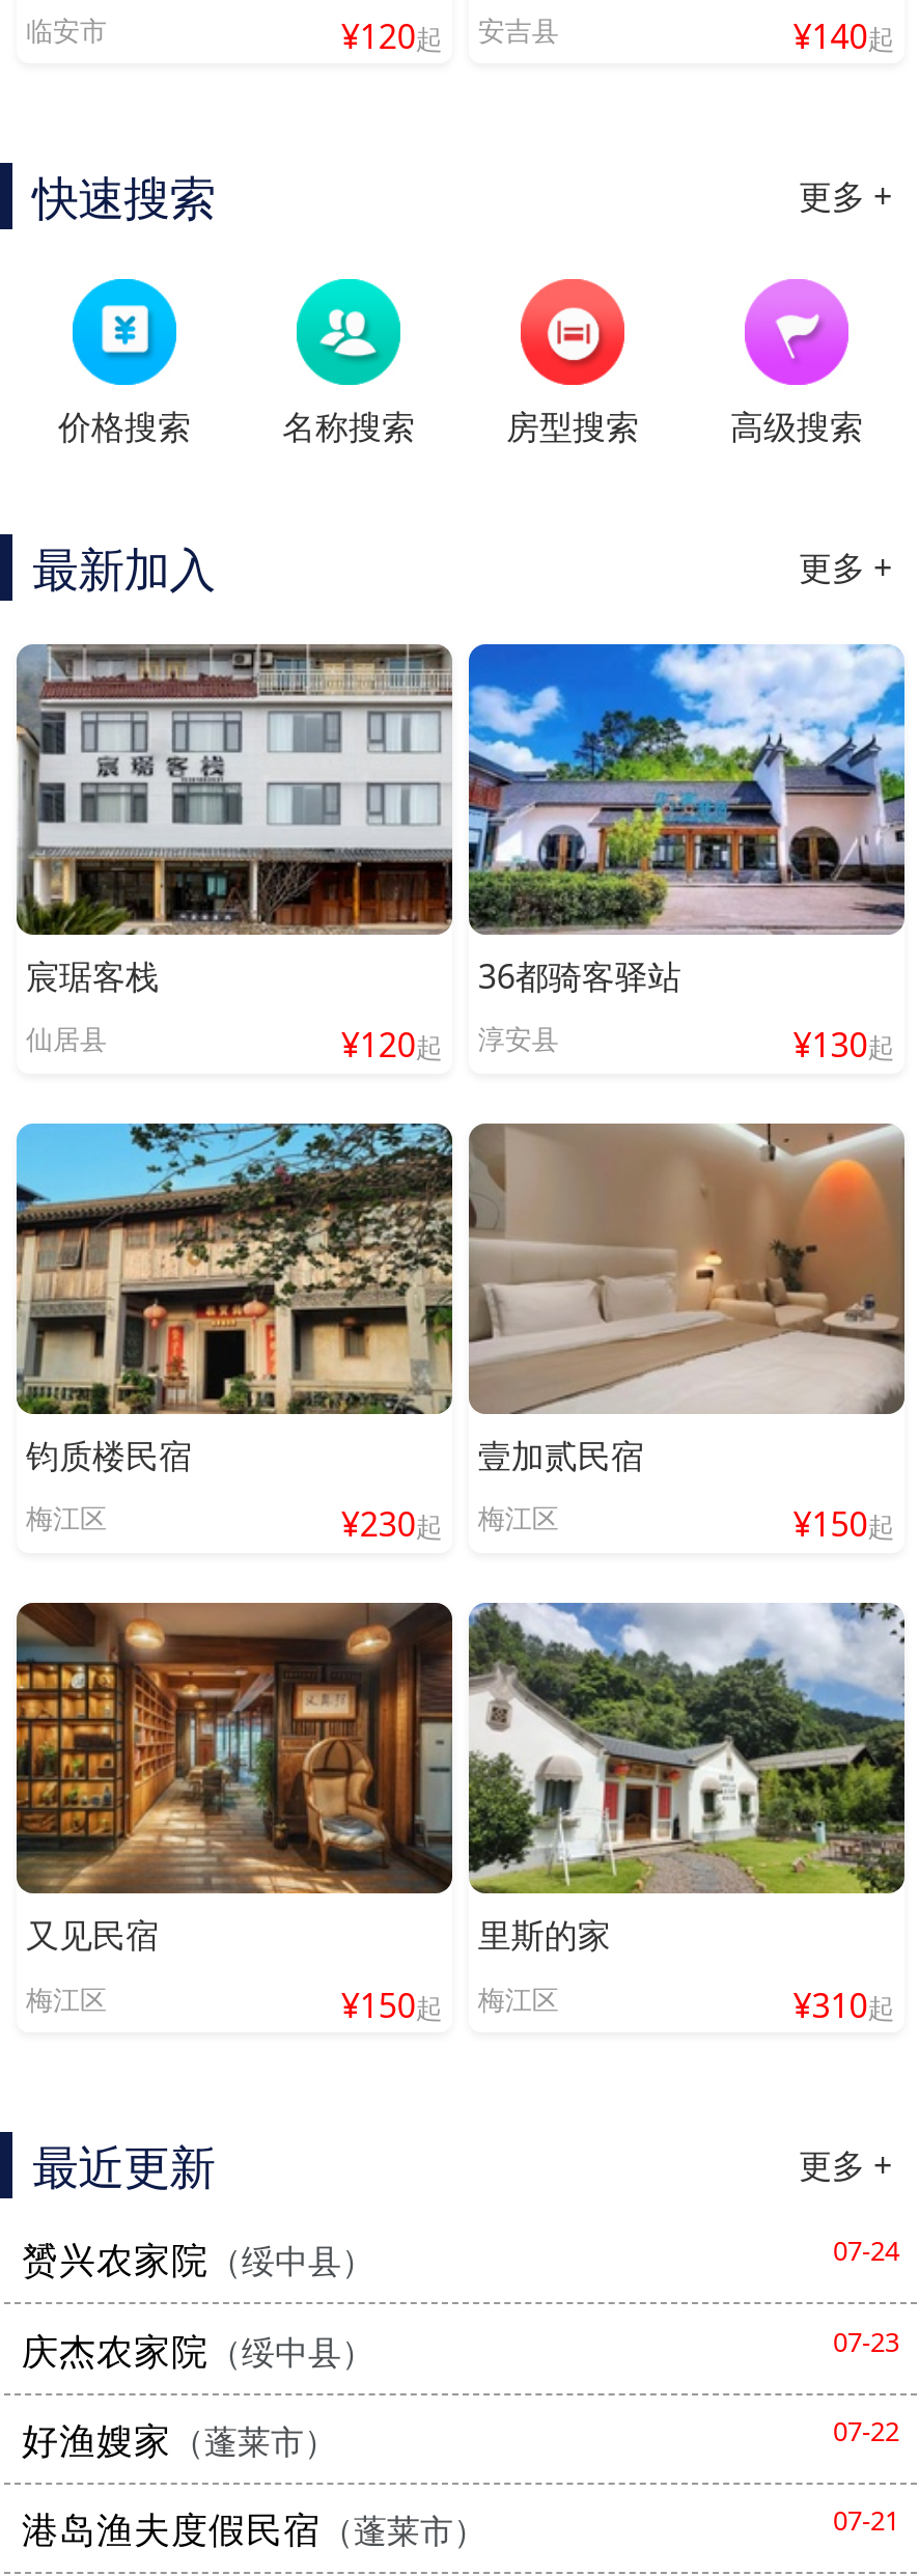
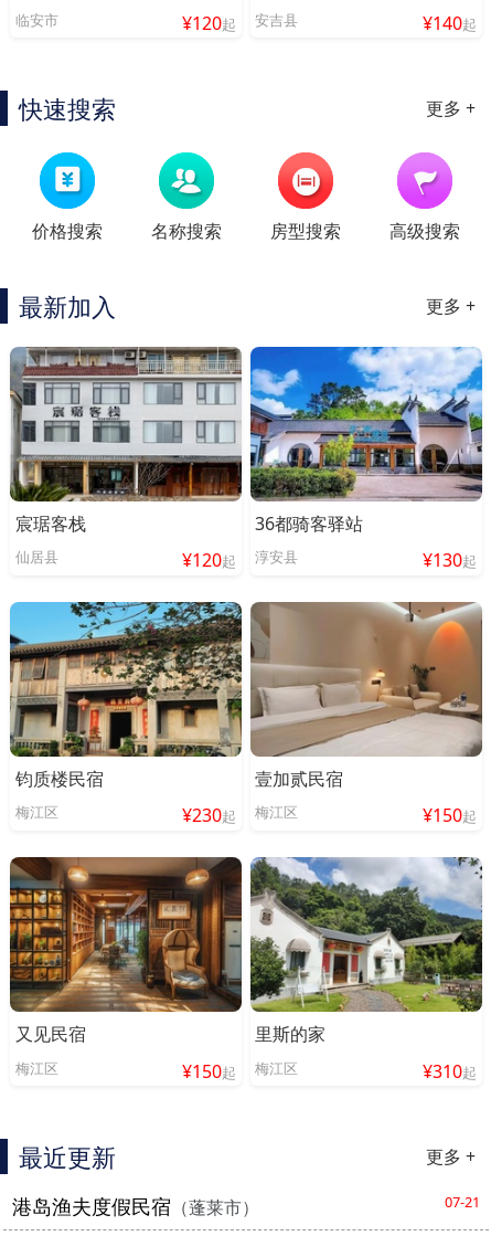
[22,2232,899,2463] 赟兴农家院（绥中县） | 07-24 | 庆杰农家院（绥中县） | 07-23 | 好渔嫂家（蓬莱市） | 07-22 -> none

